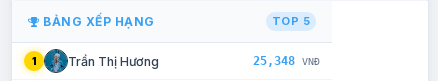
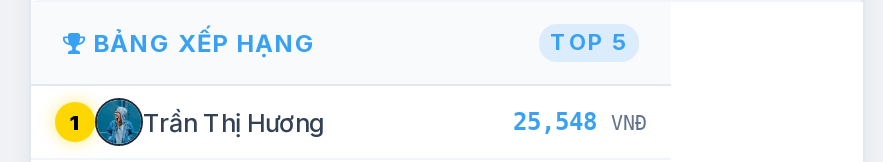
[253,53,320,67] 25,348 VNĐ -> [513,107,647,135] 25,548 VNĐ

